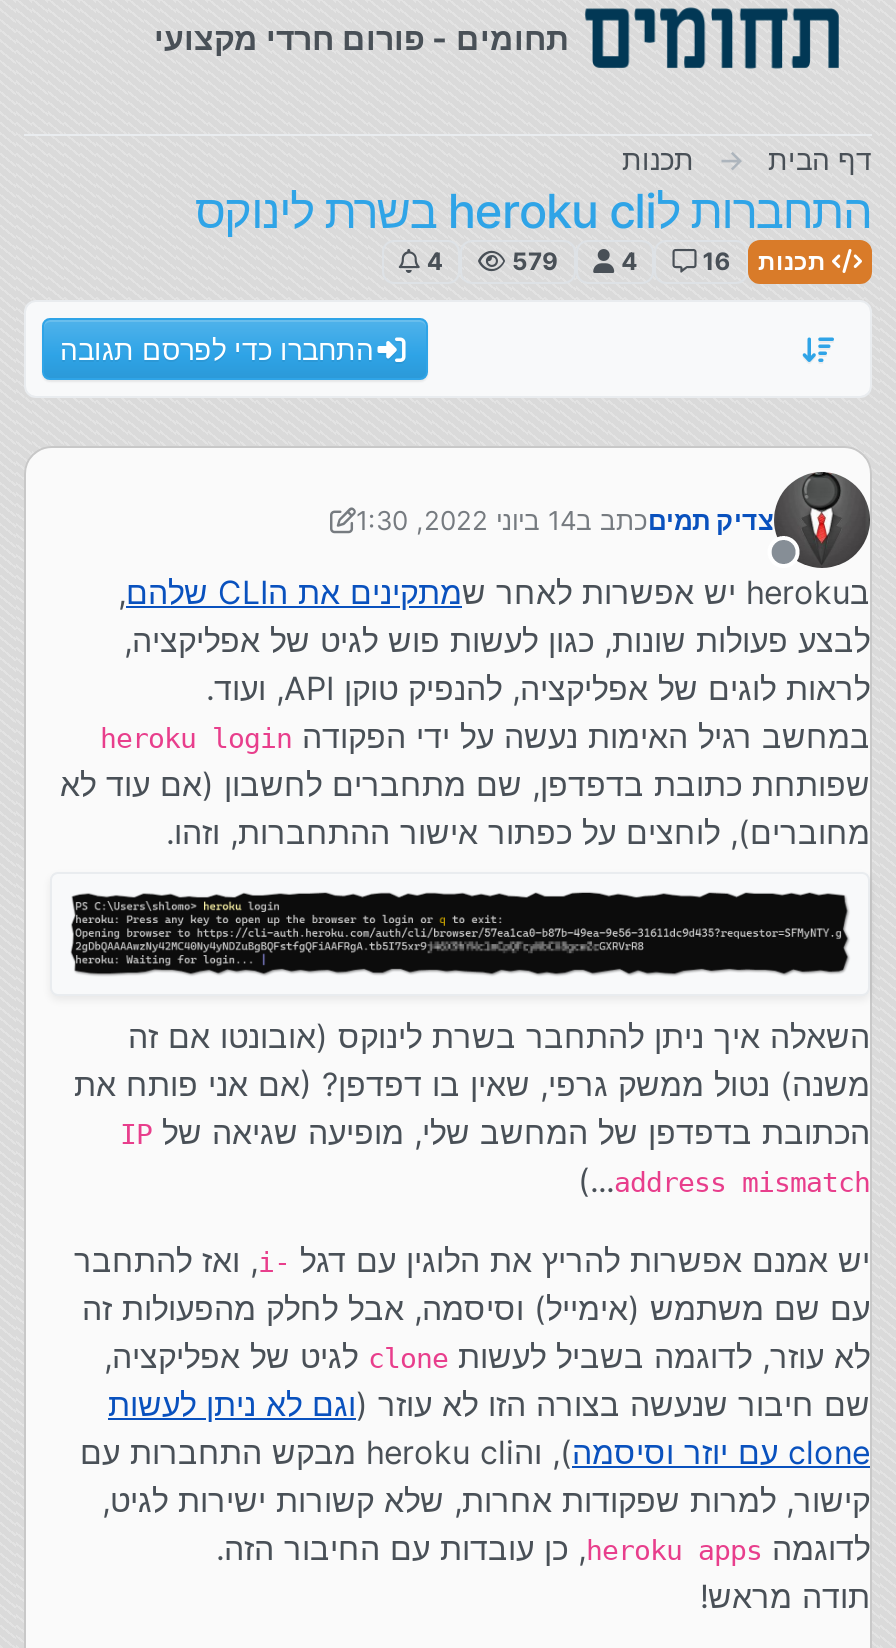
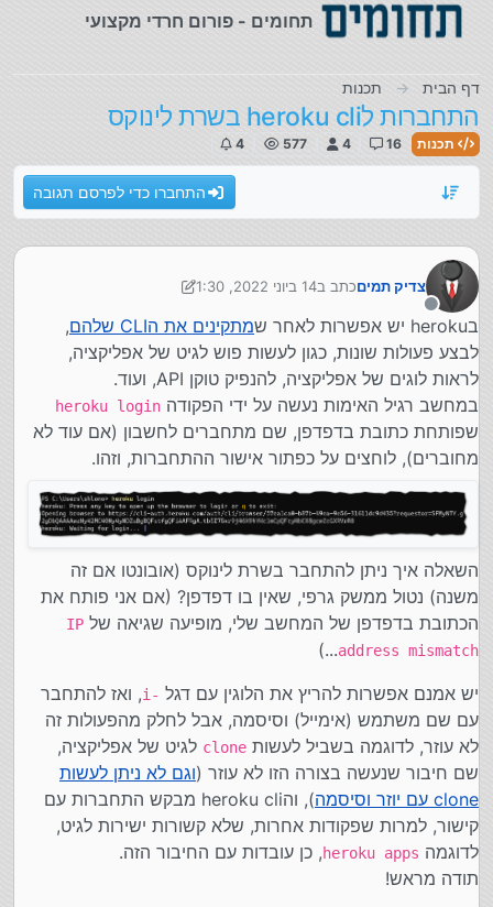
[512,246,558,276] 579 -> [283,136,307,152] 577

